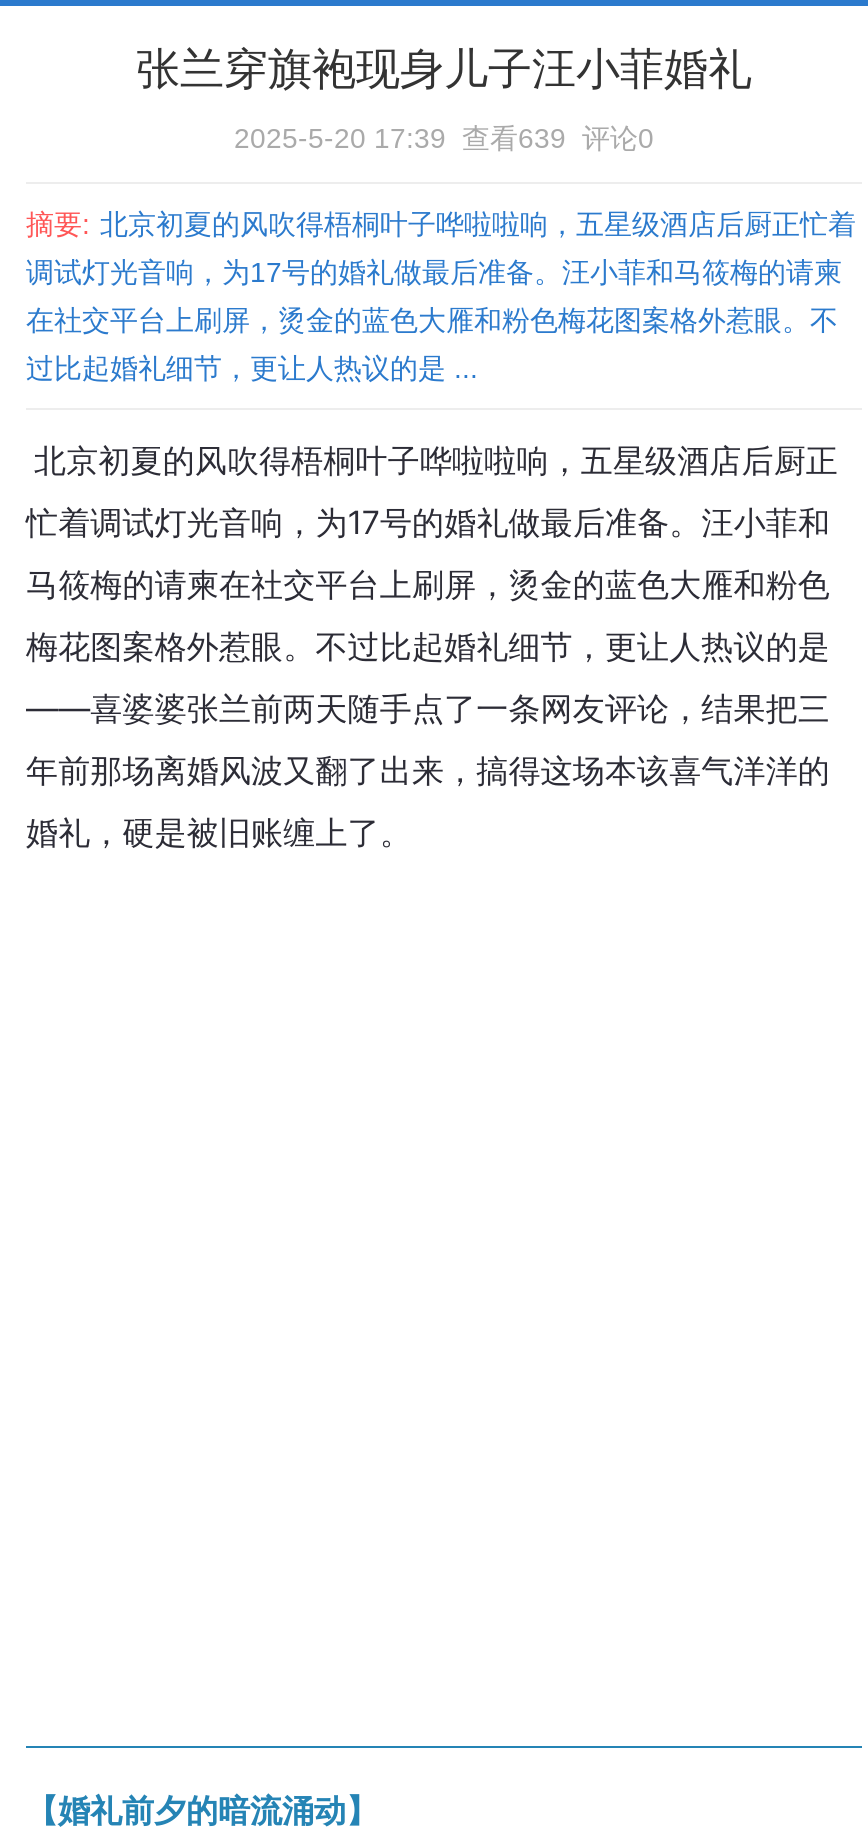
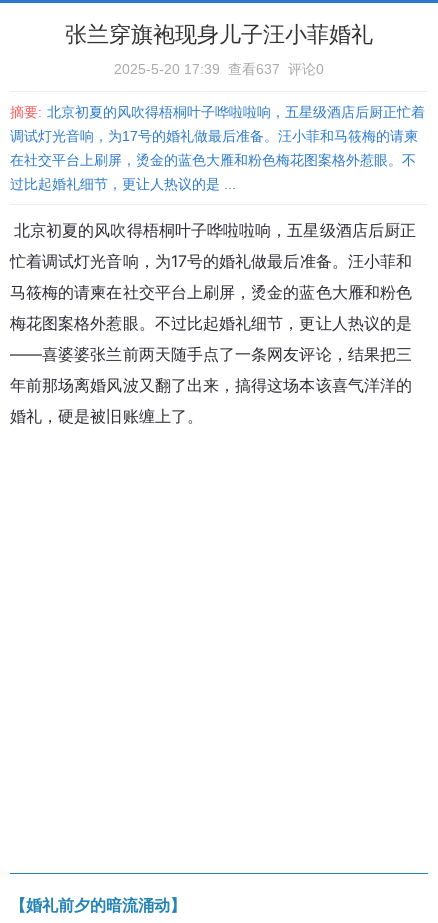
[234,122,654,154] 2025-5-20 17:39 查看639 评论0 -> [114,61,324,77] 2025-5-20 17:39 查看637 评论0

